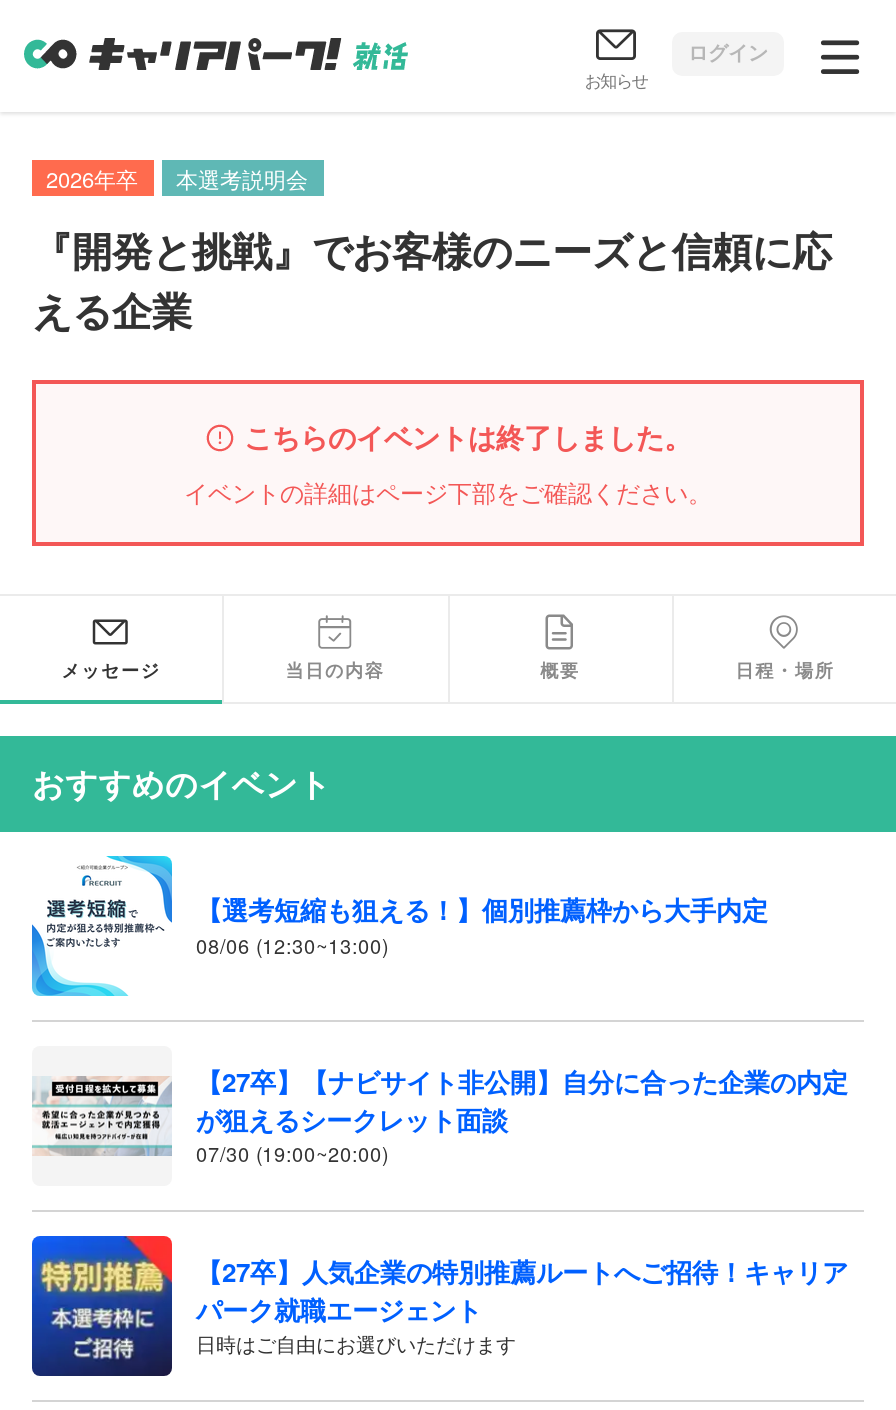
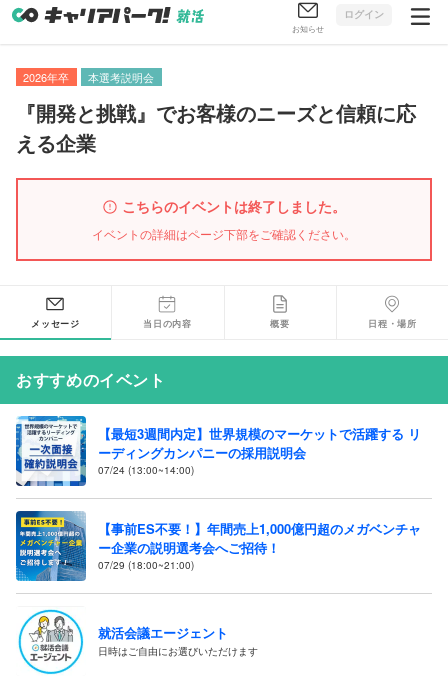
[30,856,768,998] [image] | 【選考短縮も狙える！】個別推薦枠から大手内定 | 08/06 (12:30~13:00) -> [15,415,421,487] [image] | 【最短3週間内定】世界規模のマーケットで活躍する リ | ーディングカンパニーの採用説明会 | 07/24 (13:00~14:00)
[32,1062,848,1186] [image] | 【27卒】【ナビサイト非公開】自分に合った企業の内定 | が狙えるシークレット面談 | 07/30 (19:00~20:00) -> [15,510,421,582] [image] | 【事前ES不要！】年間売上1,000億円超のメガベンチャ | ー企業の説明選考会へご招待！ | 07/29 (18:00~21:00)
[30,1234,848,1390] [image] | 【27卒】人気企業の特別推薦ルートへご招待！キャリア | パーク就職エージェント -> [16,606,228,675] [image] | 就活会議エージェント

